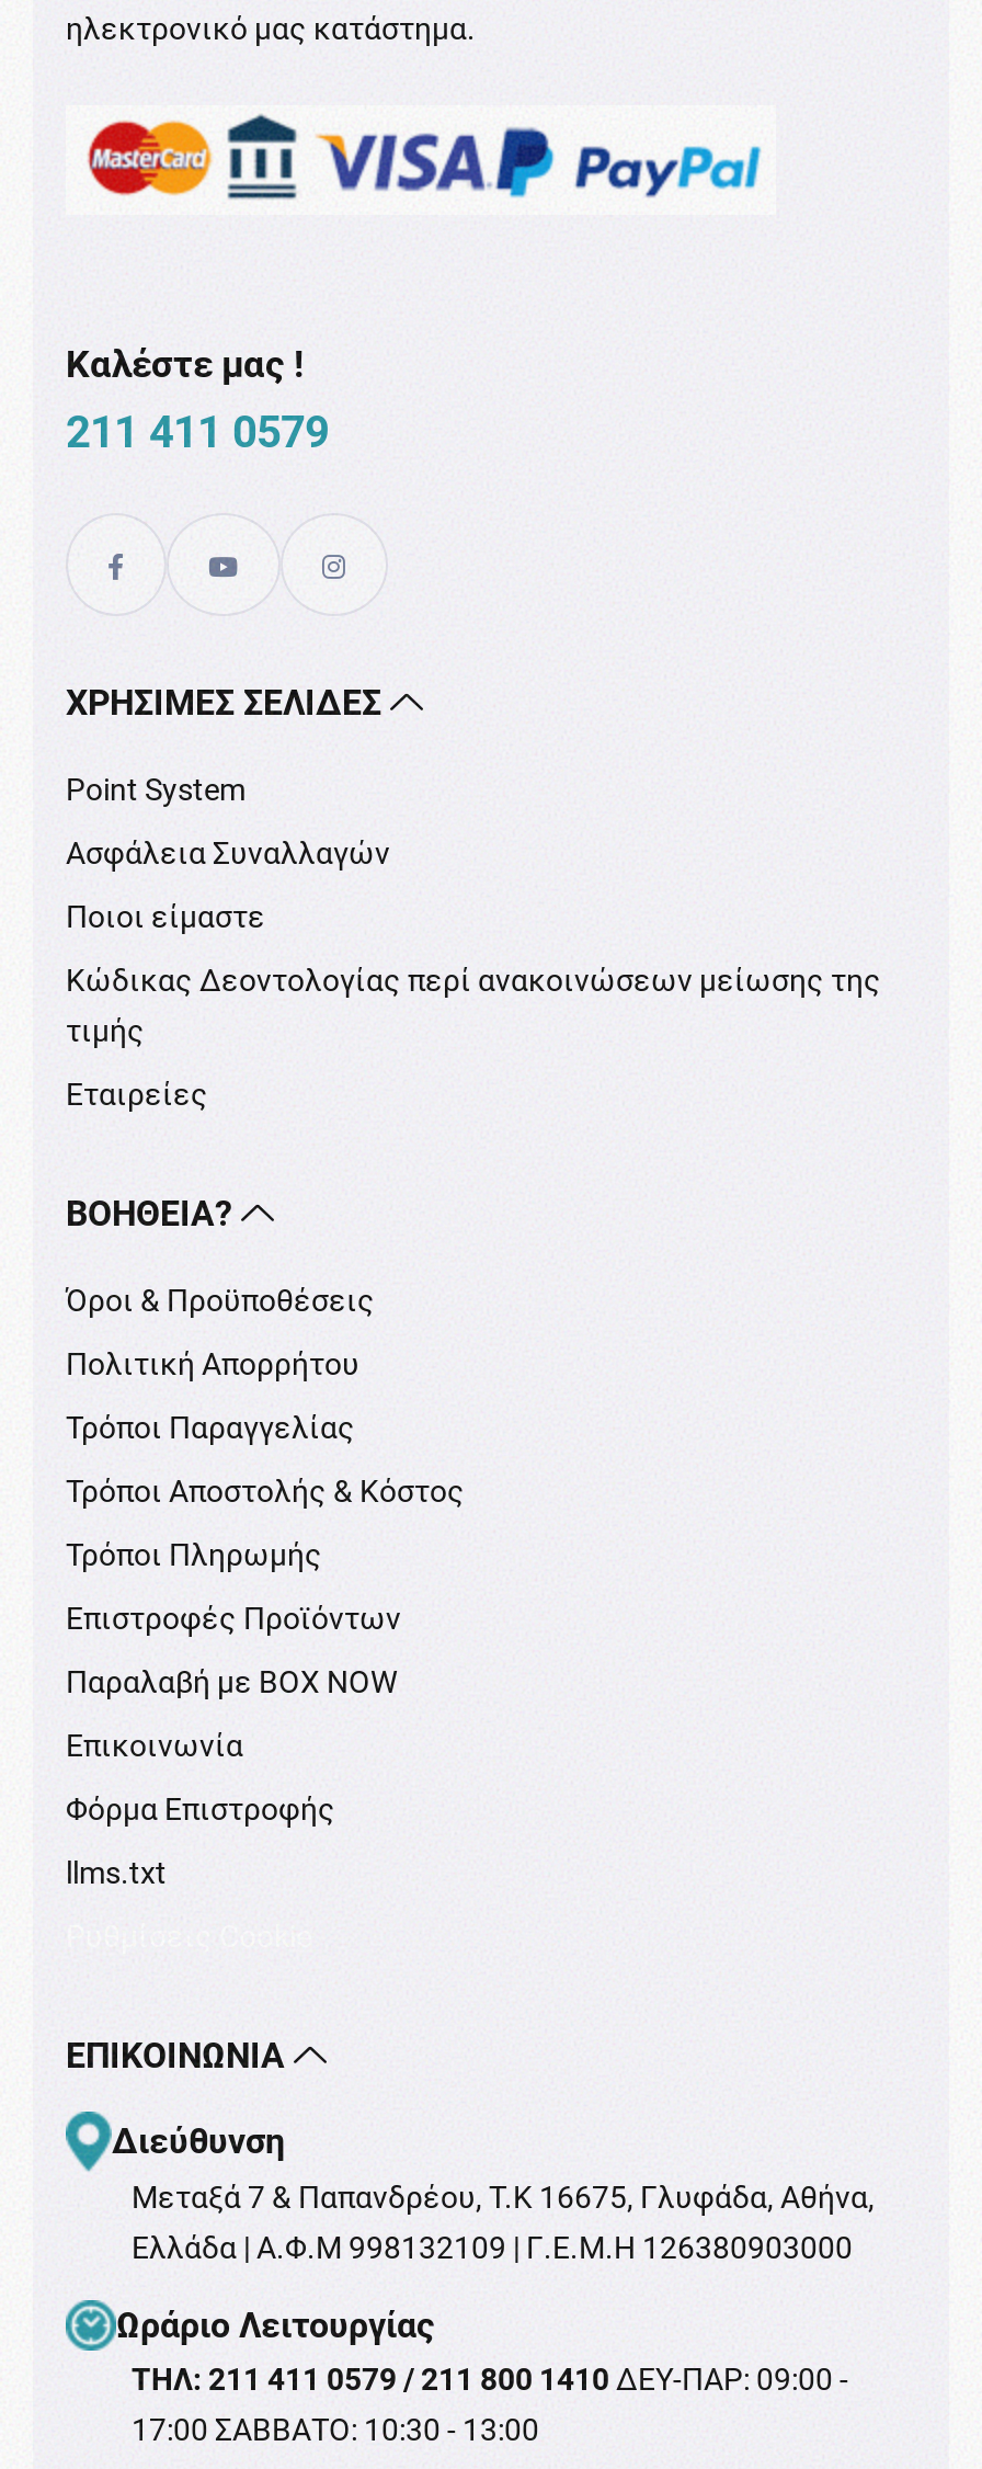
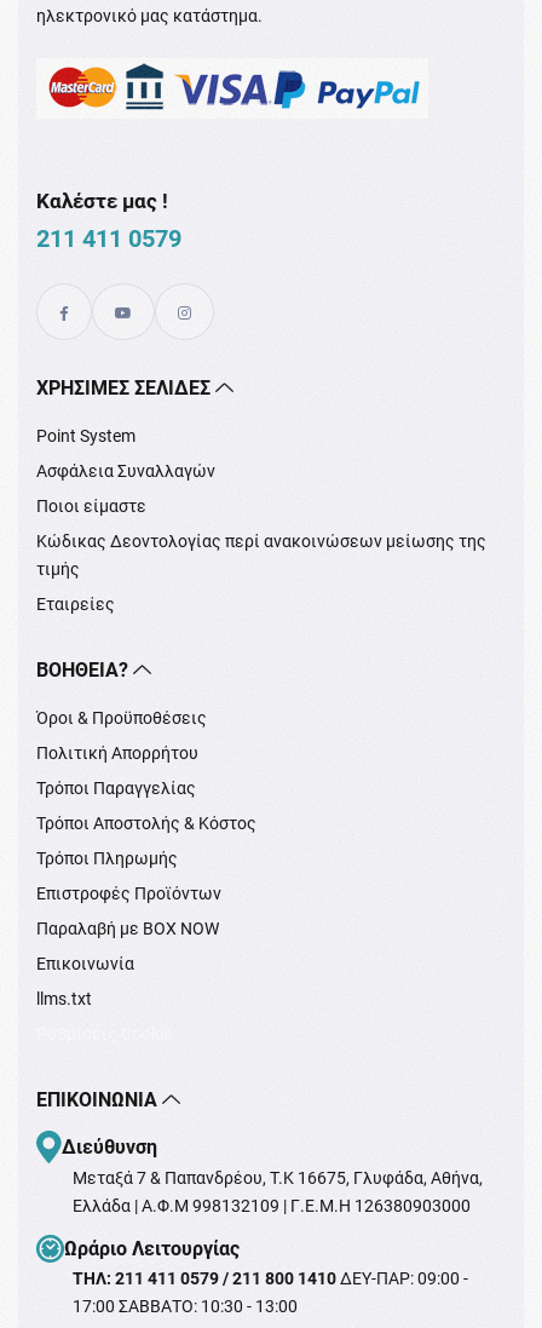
[66,1791,335,1826] Φόρμα Επιστροφής -> none

